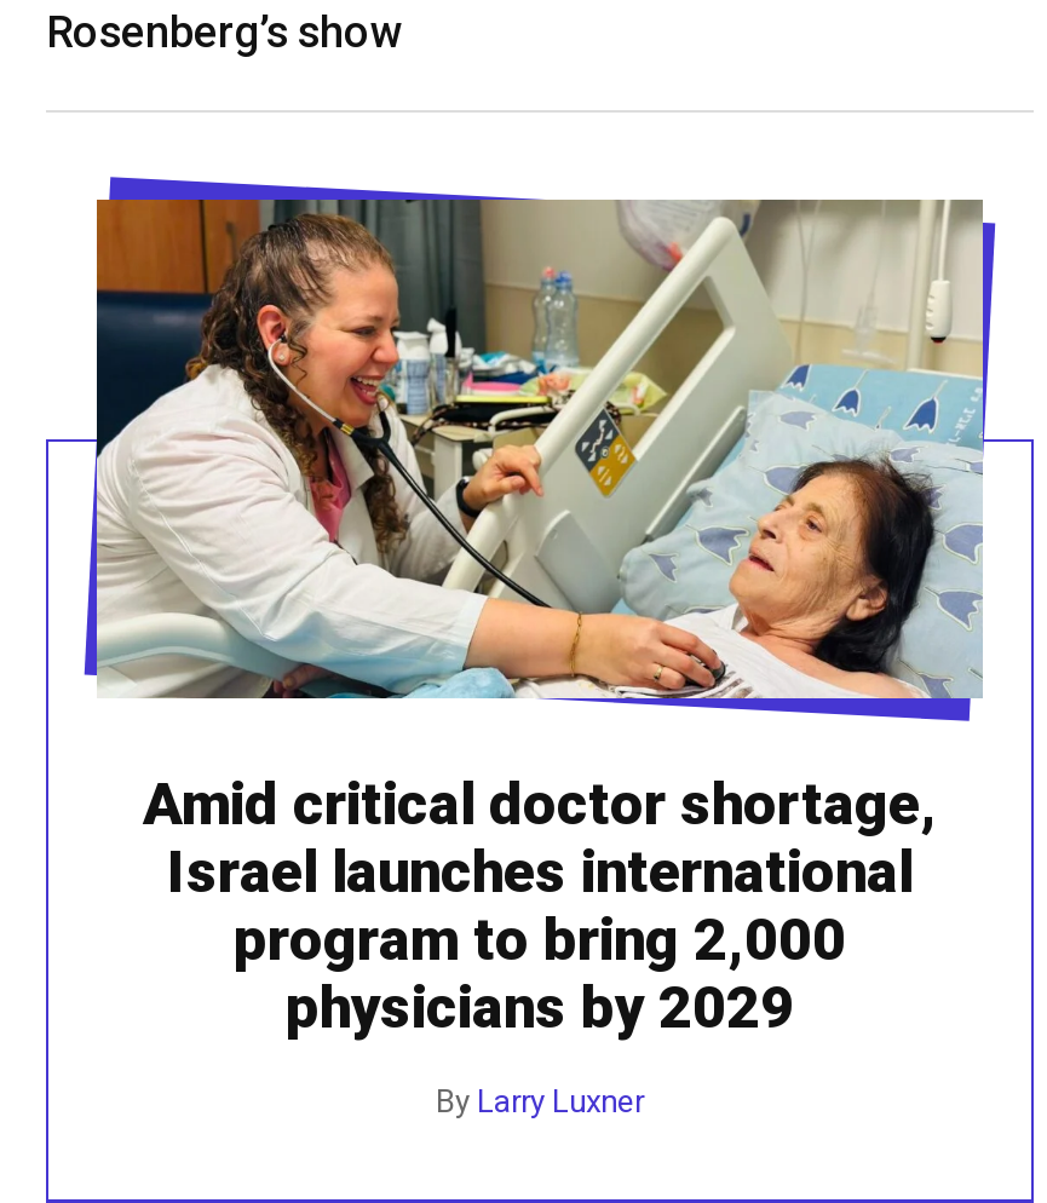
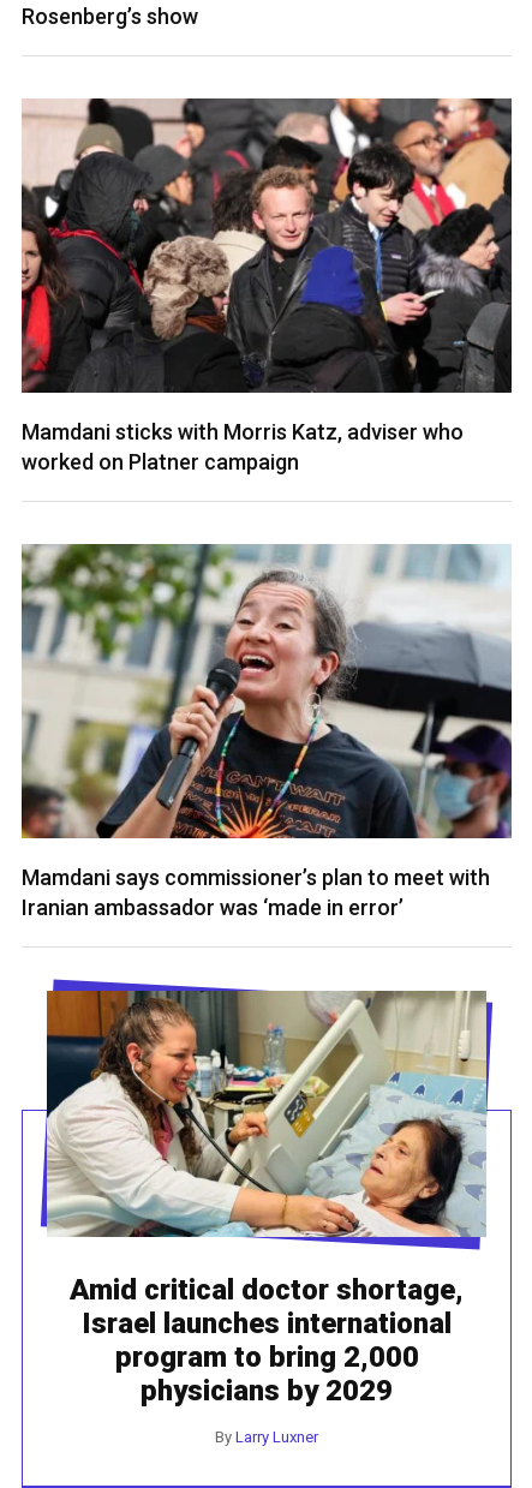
none -> [20,97,513,474] [image] | Mamdani sticks with Morris Katz, adviser who | worked on Platner campaign
none -> [20,543,513,919] [image] | Mamdani says commissioner’s plan to meet with | Iranian ambassador was ‘made in error’

